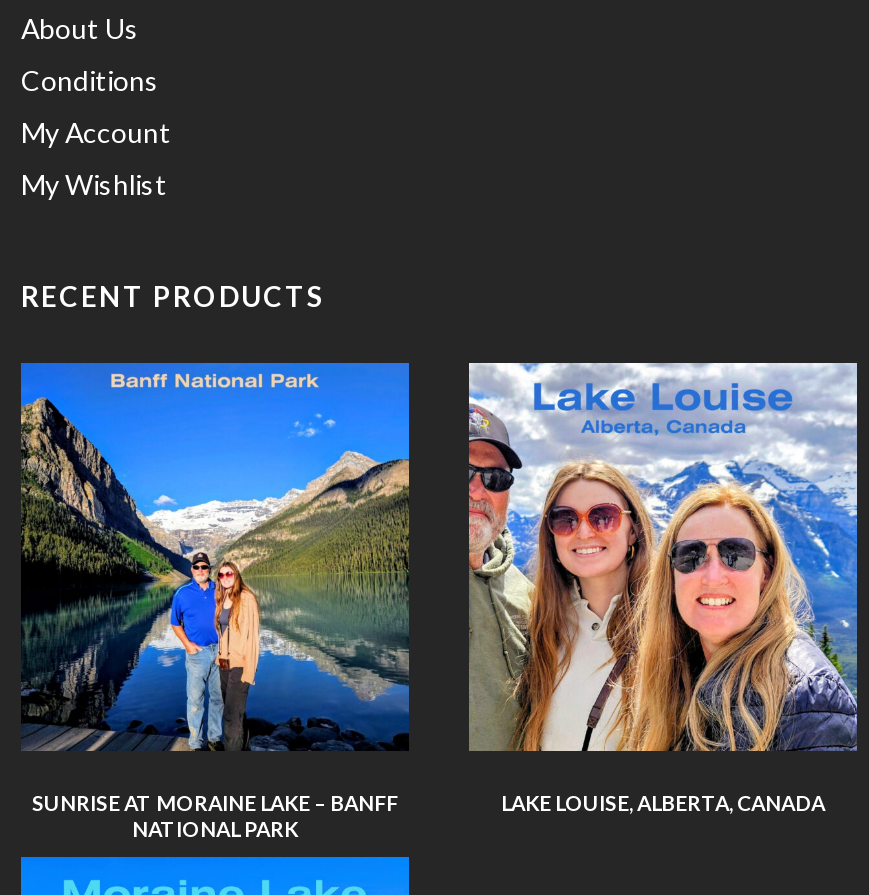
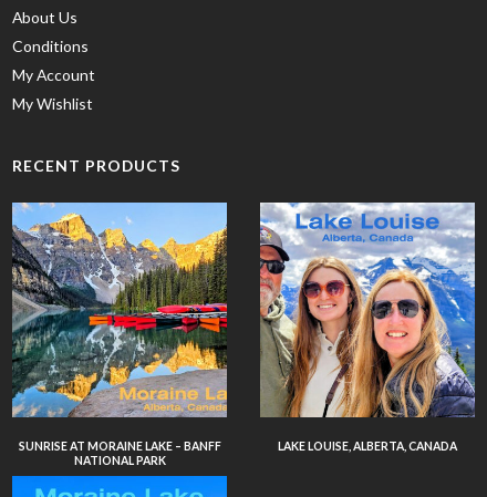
[19,361,411,751] [image] -> [11,201,228,418] [image]

